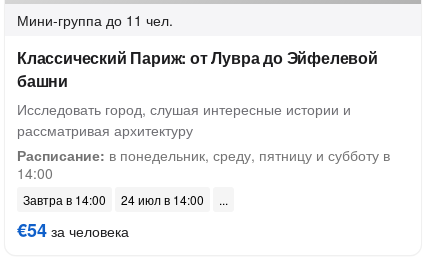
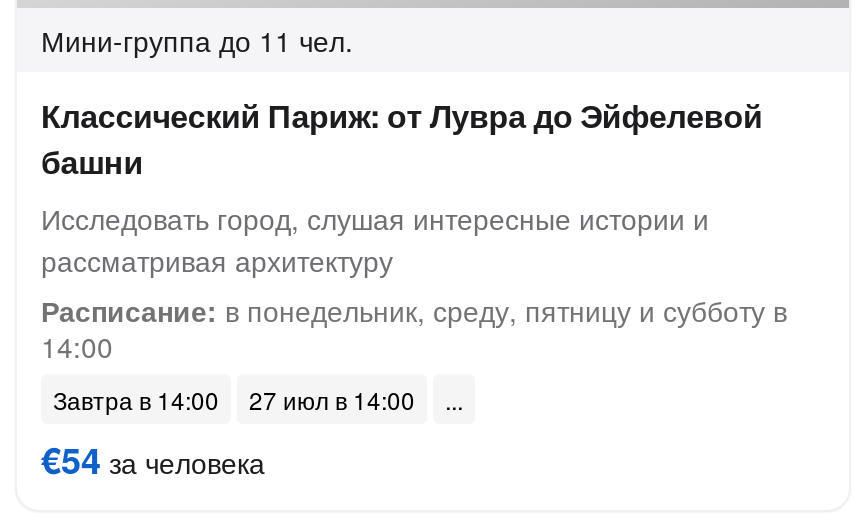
[23,191,204,208] Завтра в 14:00 24 июл в 14:00 -> [53,382,415,416] Завтра в 14:00 27 июл в 14:00

